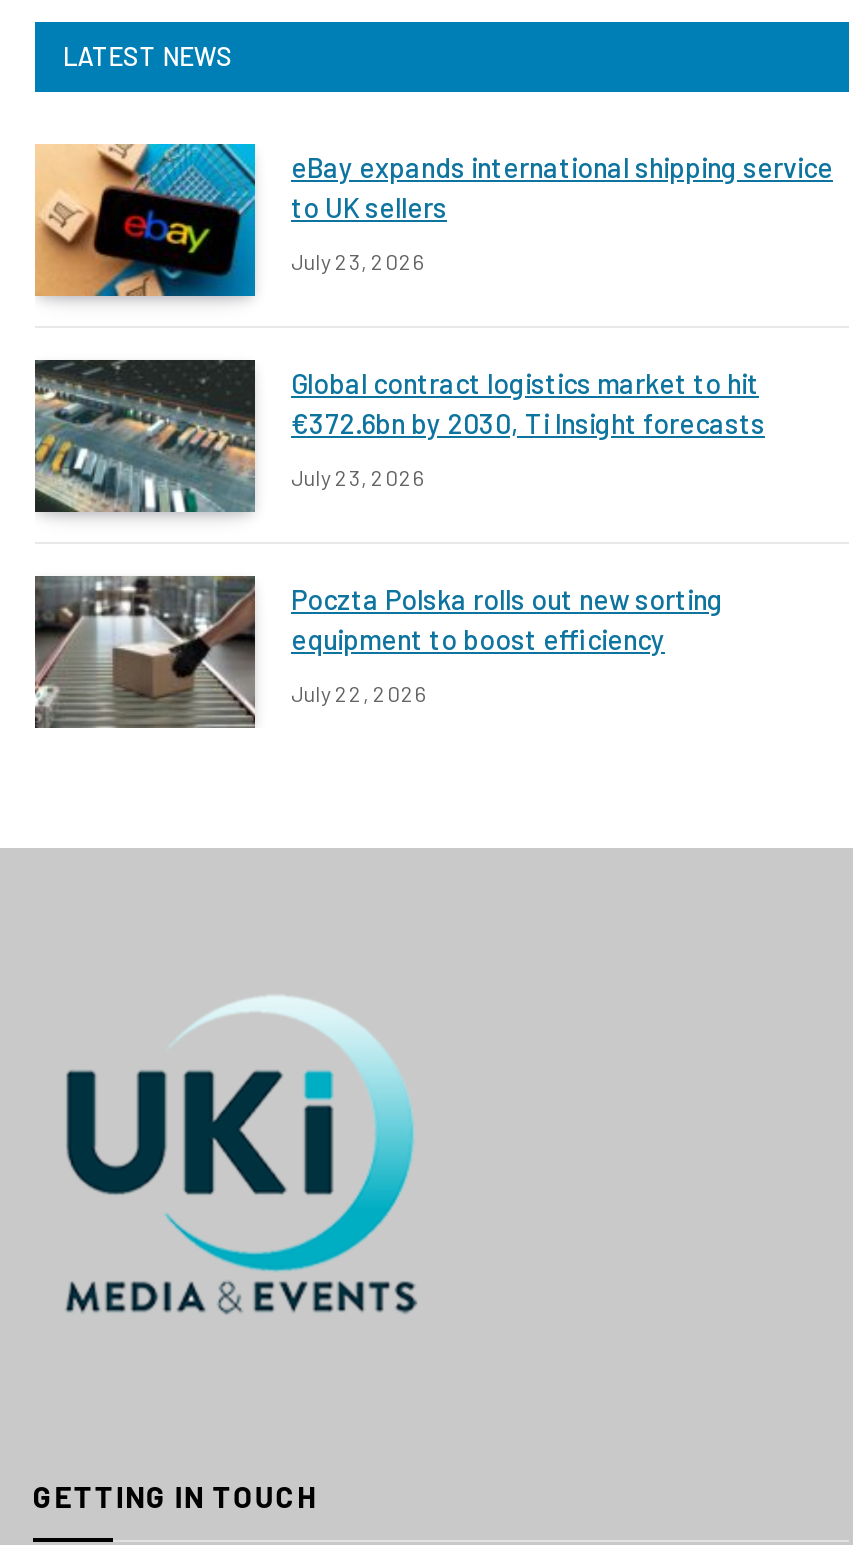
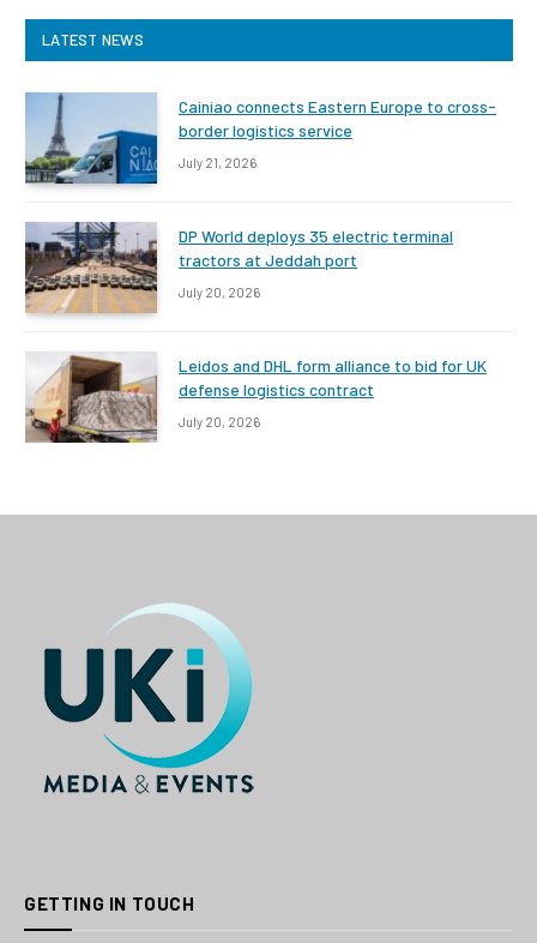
[33,144,833,298] [image] | eBay expands international shipping service | to UK sellers -> [24,91,496,185] [image] | Cainiao connects Eastern Europe to cross- | border logistics service
[291,248,425,274] July 23, 2026 -> [179,155,257,170] July 21, 2026
[33,358,765,514] [image] | Global contract logistics market to hit | €372.6bn by 2030, Ti Insight forecasts -> [24,222,453,313] [image] | DP World deploys 35 electric terminal | tractors at Jeddah port
[291,464,425,490] July 23, 2026 -> [179,284,260,300] July 20, 2026
[33,574,723,728] [image] | Poczta Polska rolls out new sorting | equipment to boost efficiency -> [25,352,487,443] [image] | Leidos and DHL form alliance to bid for UK | defense logistics contract
[291,680,427,706] July 22, 2026 -> [179,414,260,430] July 20, 2026

